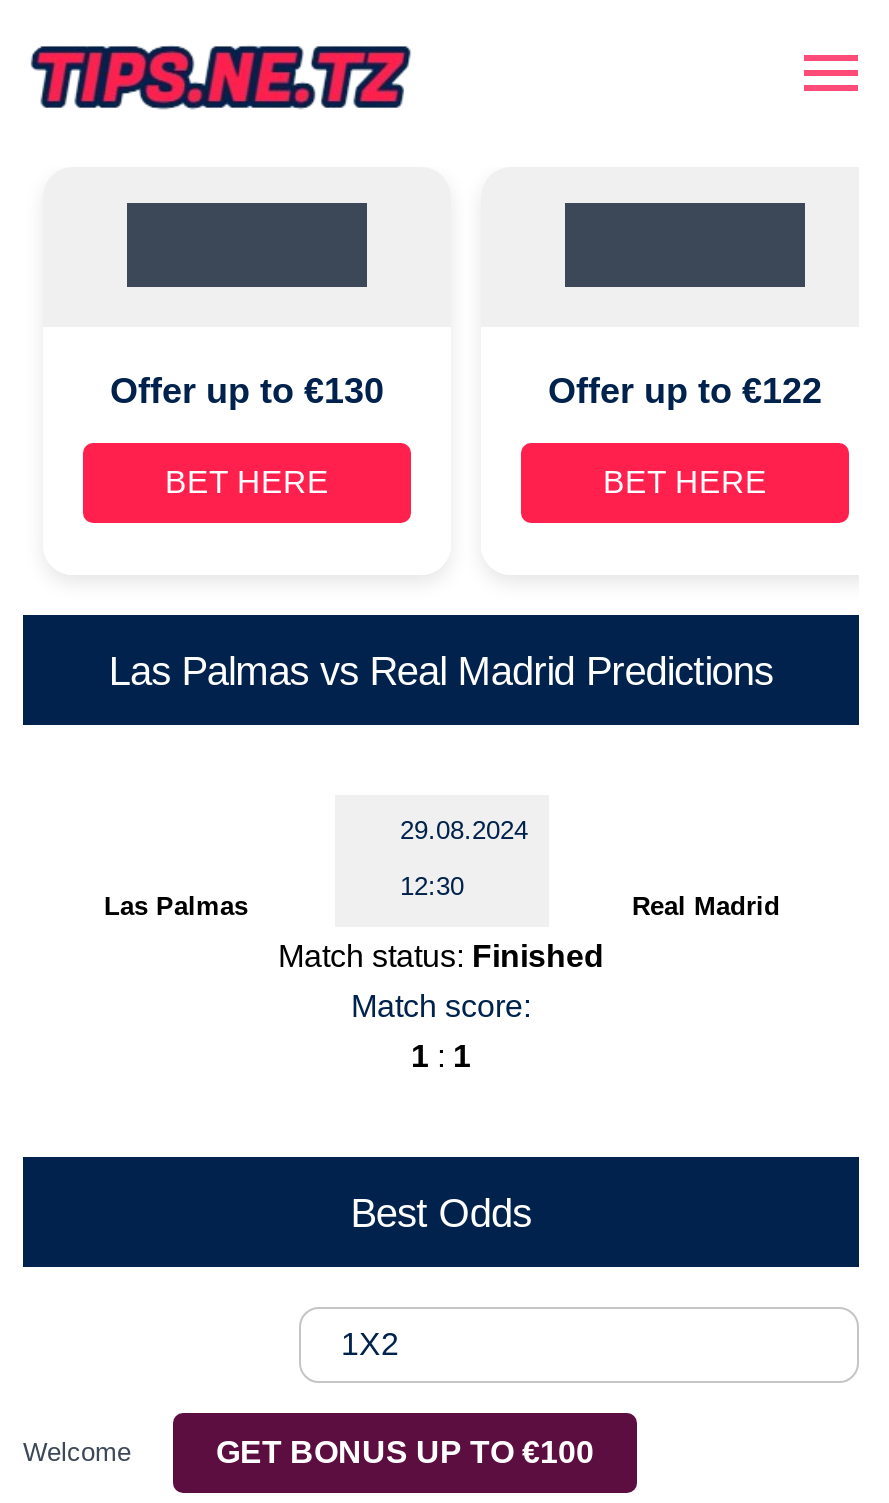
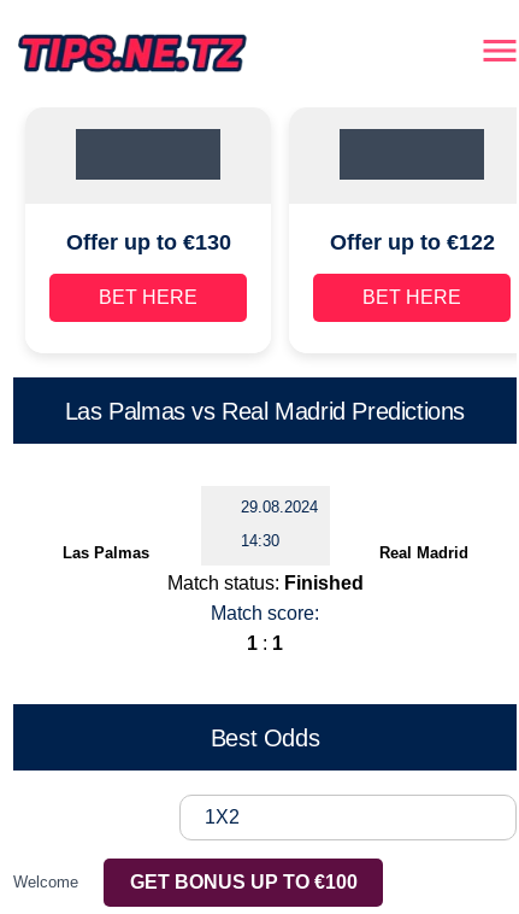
[400,871,464,901] 12:30 -> [240,532,279,550] 14:30

